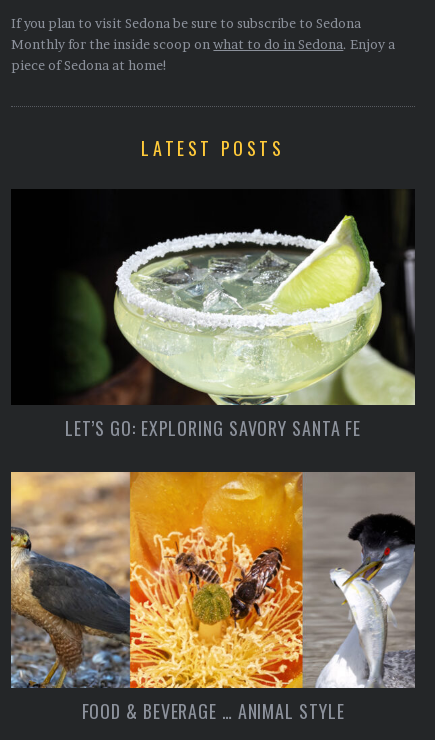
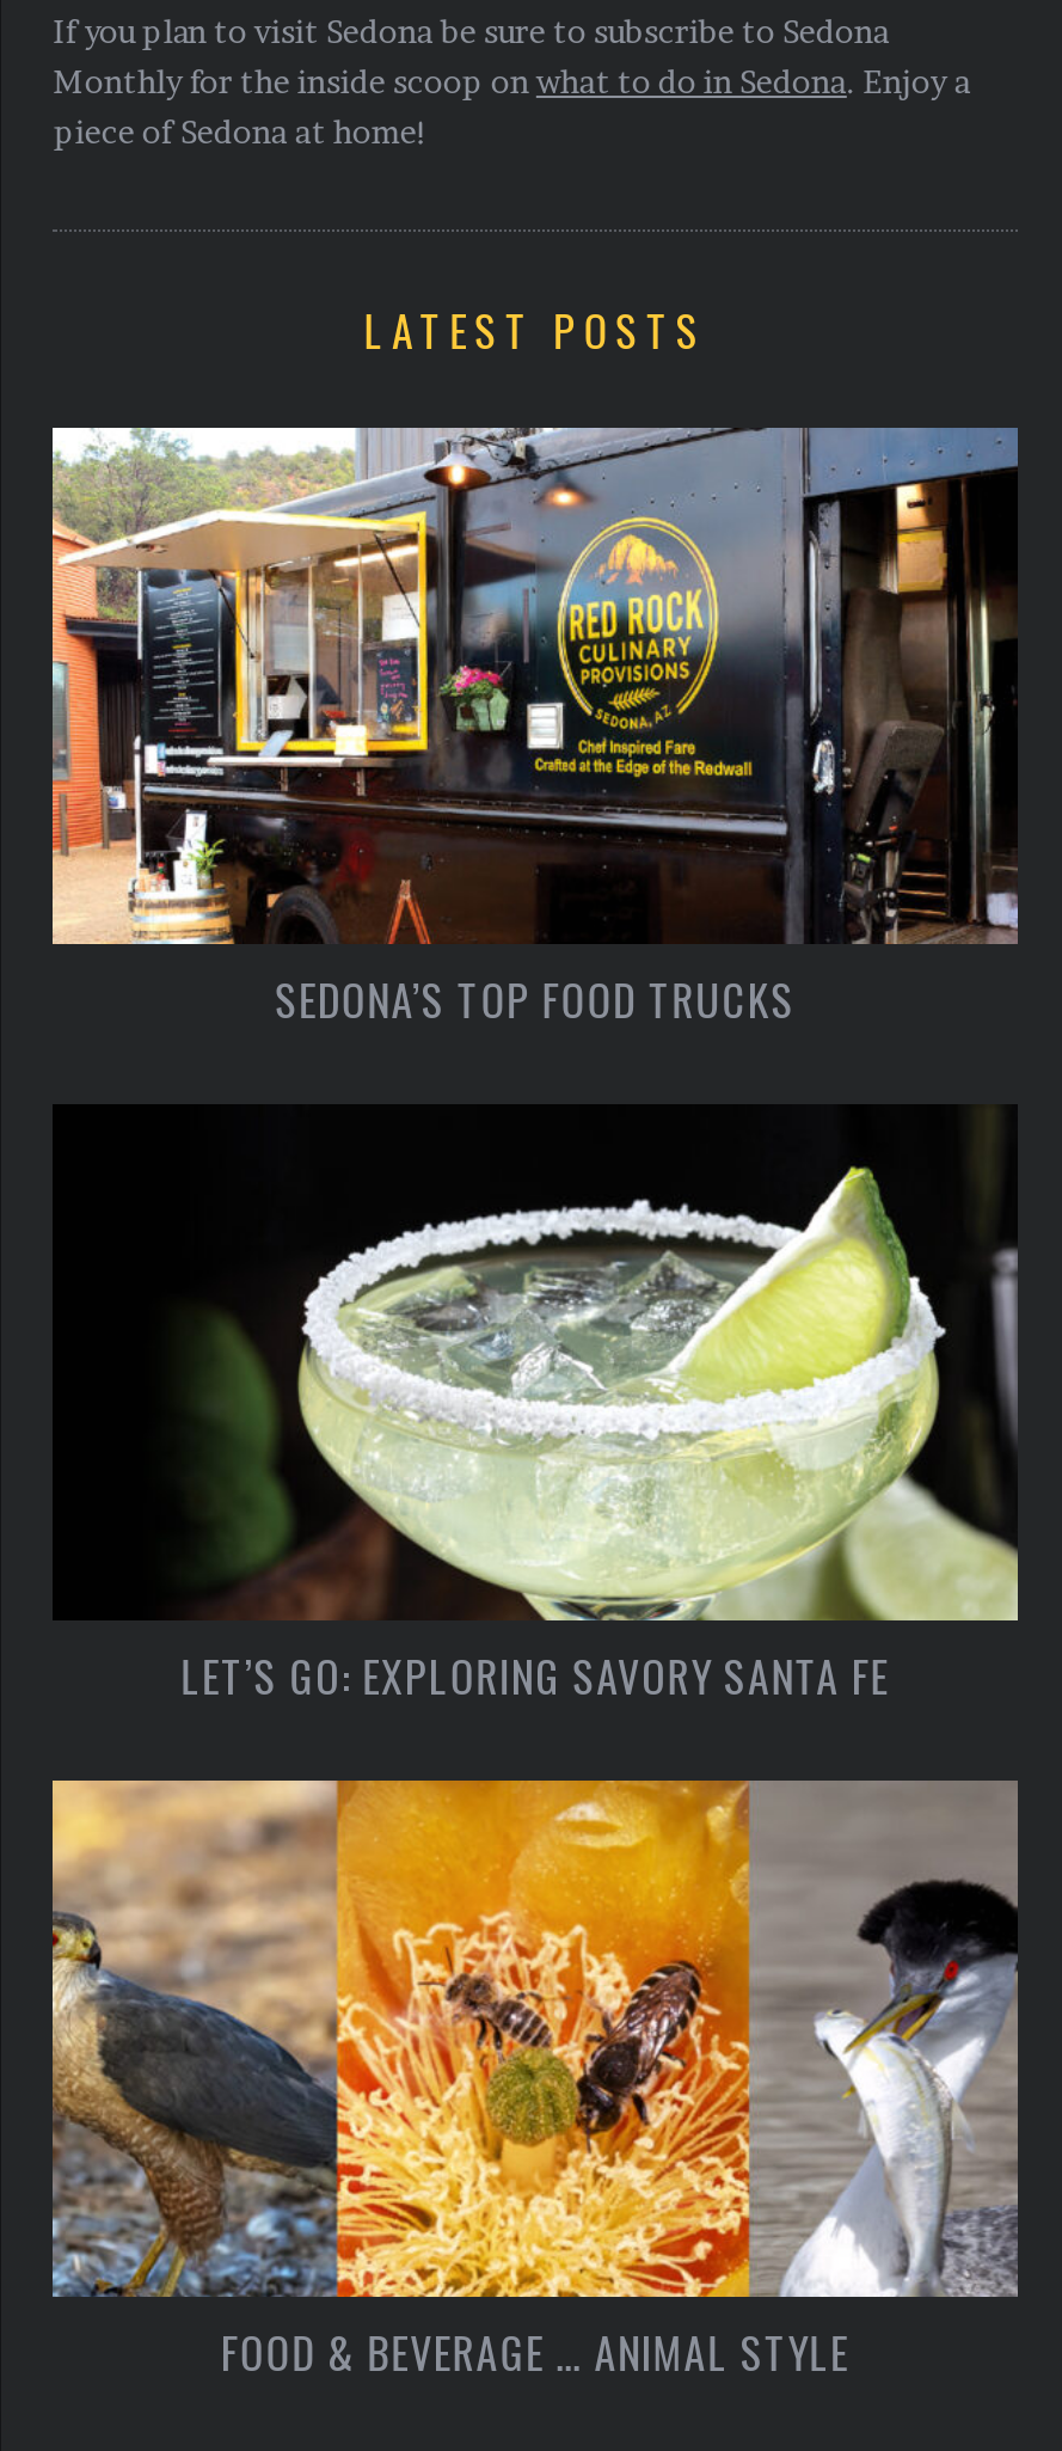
none -> [50,425,1020,1030] [image] | SEDONA’S TOP FOOD TRUCKS

